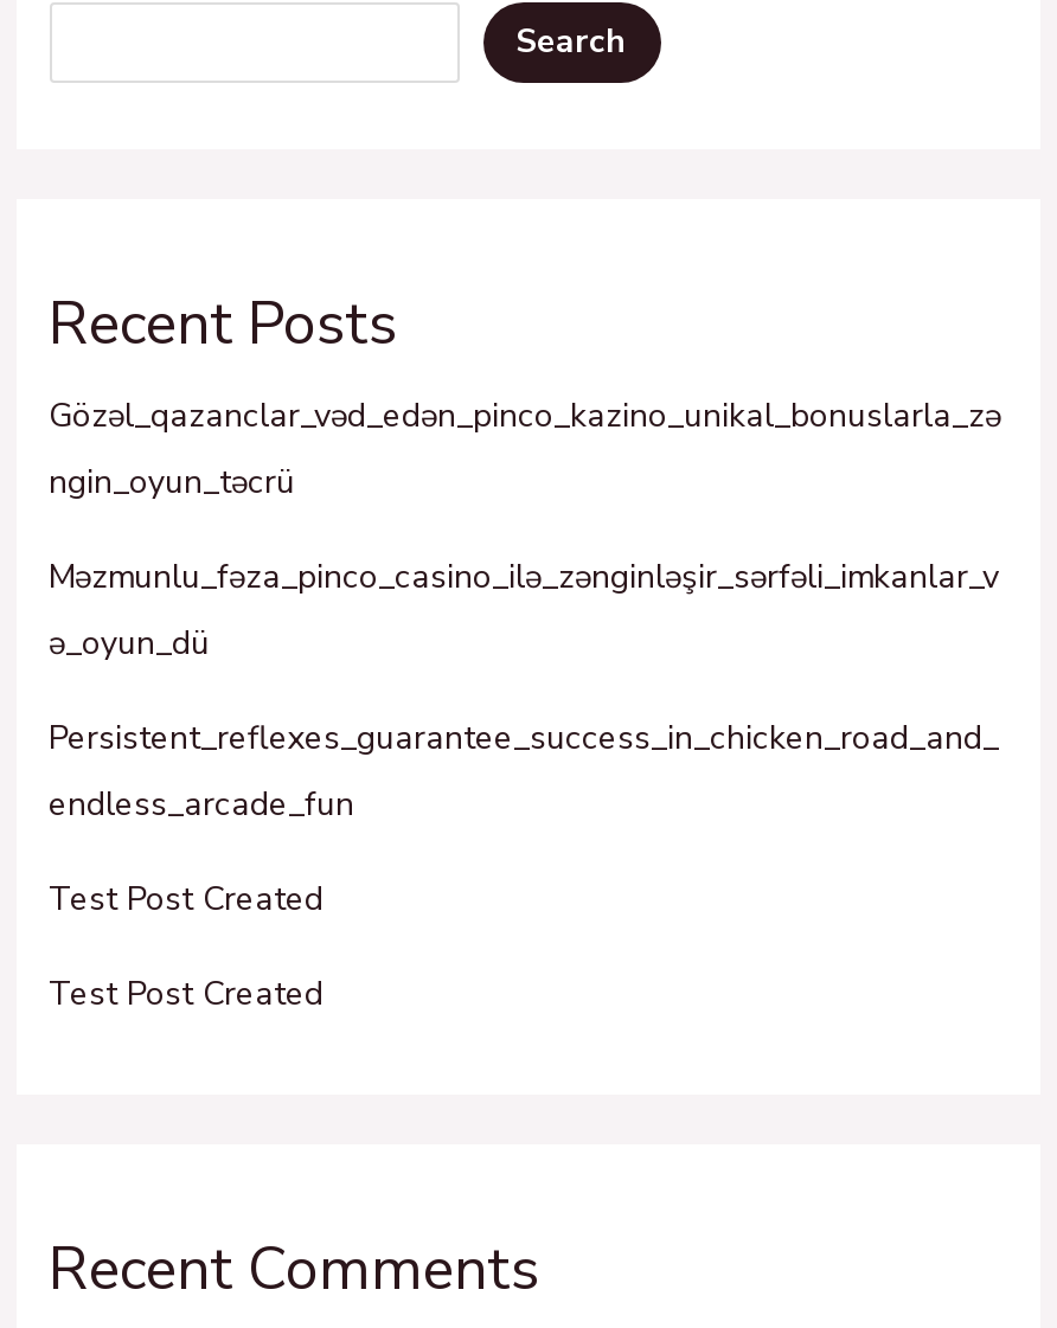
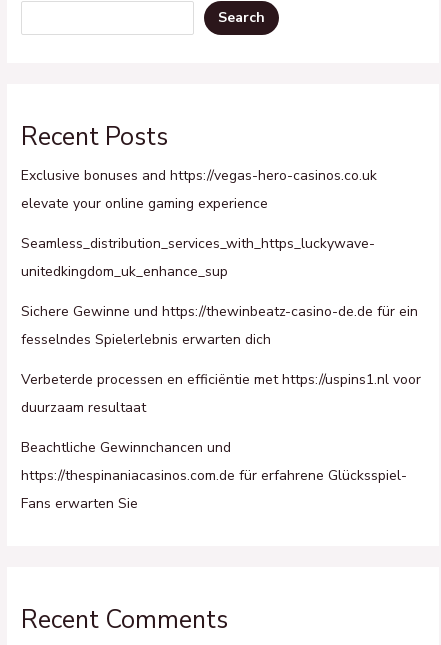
[49,392,1001,1015] Gözəl_qazanclar_vəd_edən_pinco_kazino_unikal_bonuslarla_zə | ngin_oyun_təcrü | Məzmunlu_fəza_pinco_casino_ilə_zənginləşir_sərfəli_imkanlar_v | ə_oyun_dü | Persistent_reflexes_guarantee_success_in_chicken_road_and_ | endless_arcade_fun | Test Post Created | Test Post Created -> [20,166,420,513] Exclusive bonuses and https://vegas-hero-casinos.co.uk | elevate your online gaming experience | Seamless_distribution_services_with_https_luckywave- | unitedkingdom_uk_enhance_sup | Sichere Gewinne und https://thewinbeatz-casino-de.de für ein | fesselndes Spielerlebnis erwarten dich | Verbeterde processen en efficiëntie met https://uspins1.nl voor | duurzaam resultaat | Beachtliche Gewinnchancen und | https://thespinaniacasinos.com.de für erfahrene Glücksspiel- | Fans erwarten Sie

